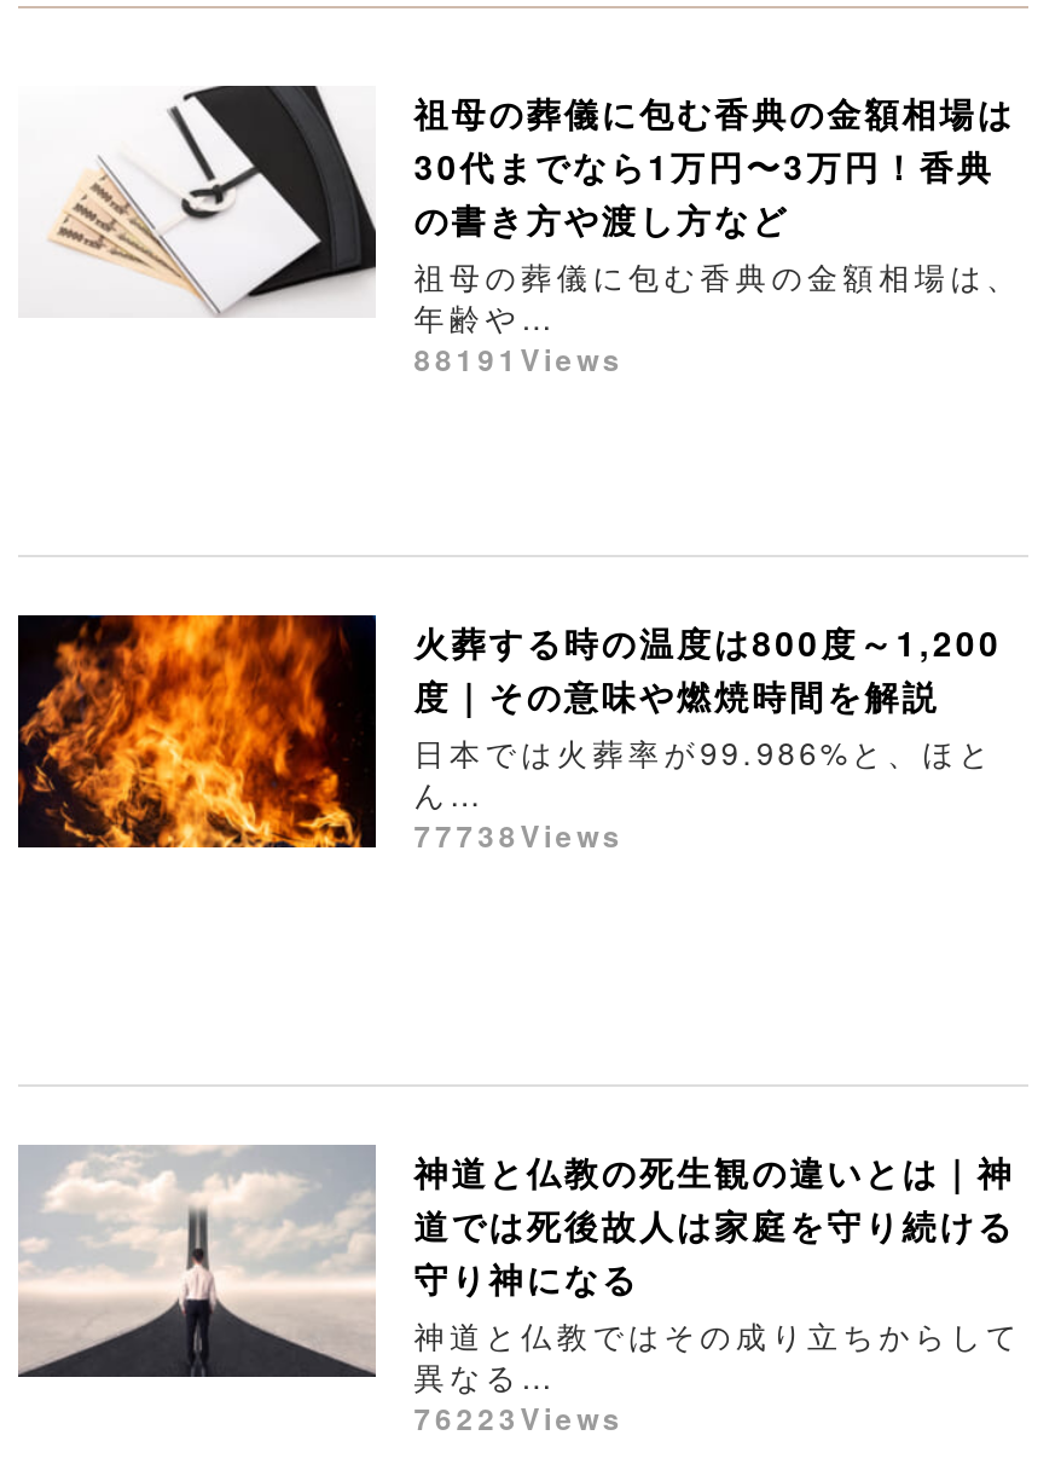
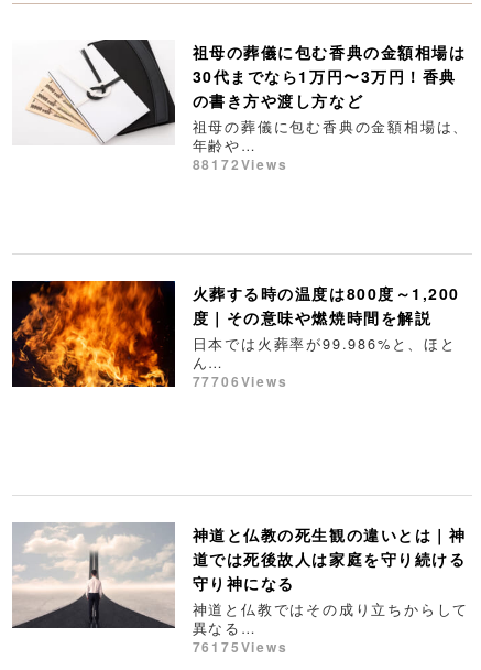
[414,338,624,382] 88191Views -> [192,155,288,175] 88172Views
[414,815,624,858] 77738Views -> [192,372,288,392] 77706Views
[414,1397,624,1441] 76223Views -> [192,637,288,657] 76175Views

